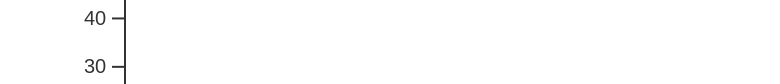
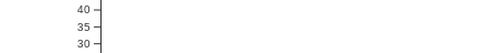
none -> [77,20,91,33] 35

